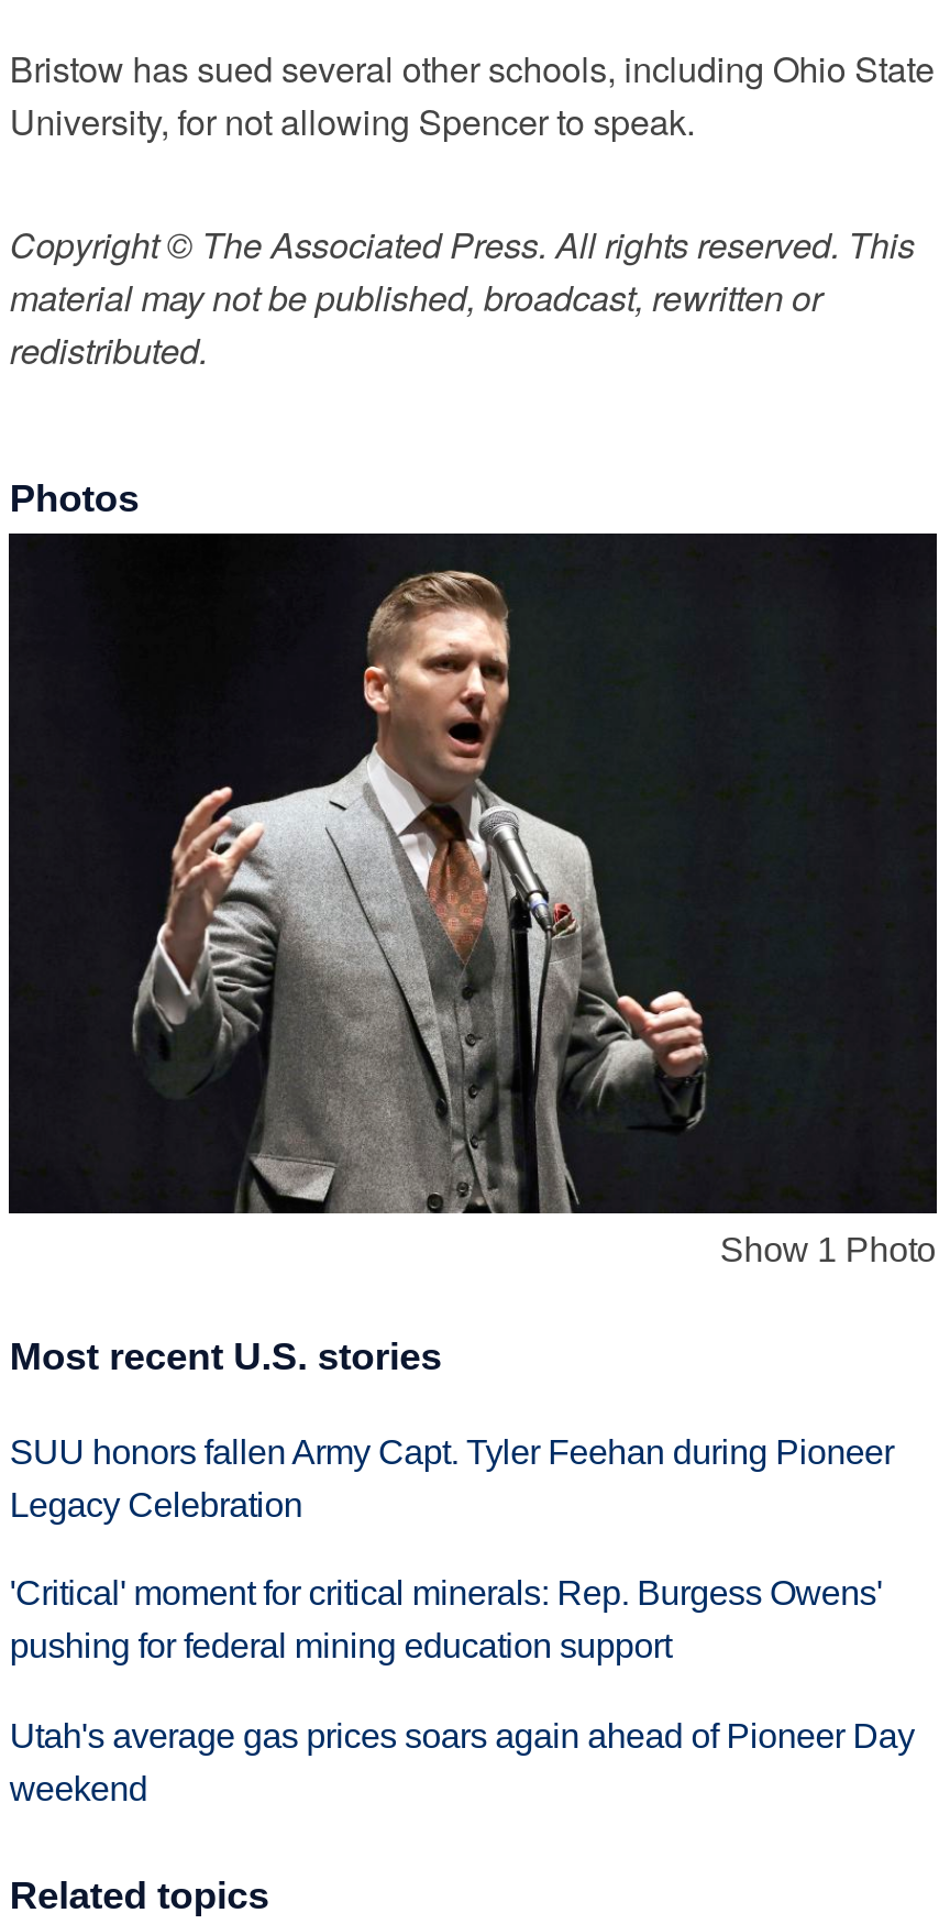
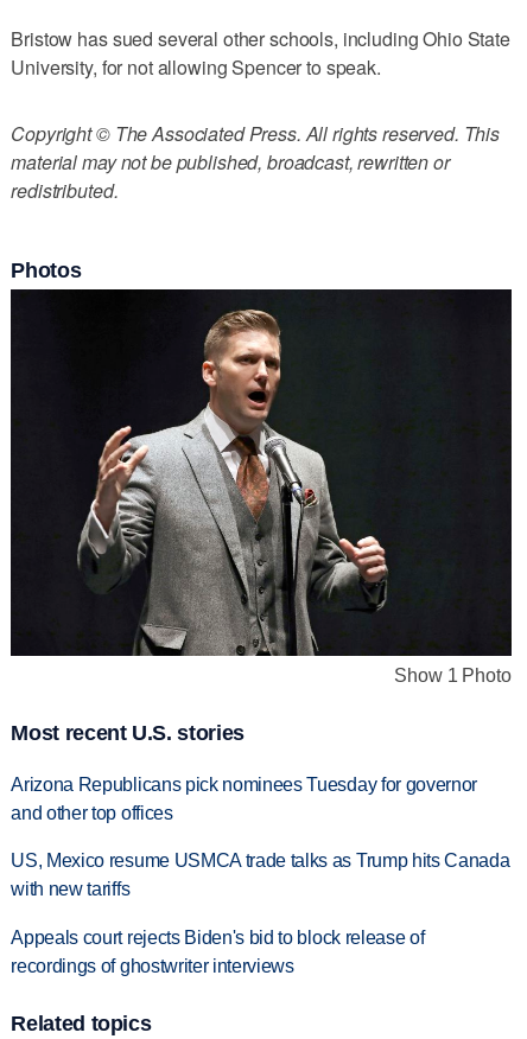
[9,1432,894,1523] SUU honors fallen Army Capt. Tyler Feehan during Pioneer | Legacy Celebration -> [11,774,477,823] Arizona Republicans pick nominees Tuesday for governor | and other top offices
[9,1575,882,1665] 'Critical' moment for critical minerals: Rep. Burgess Owens' | pushing for federal mining education support -> [11,851,510,900] US, Mexico resume USMCA trade talks as Trump hits Canada | with new tariffs
[9,1718,914,1808] Utah's average gas prices soars again ahead of Pioneer Day | weekend -> [11,928,424,976] Appeals court rejects Biden's bid to block release of | recordings of ghostwriter interviews

